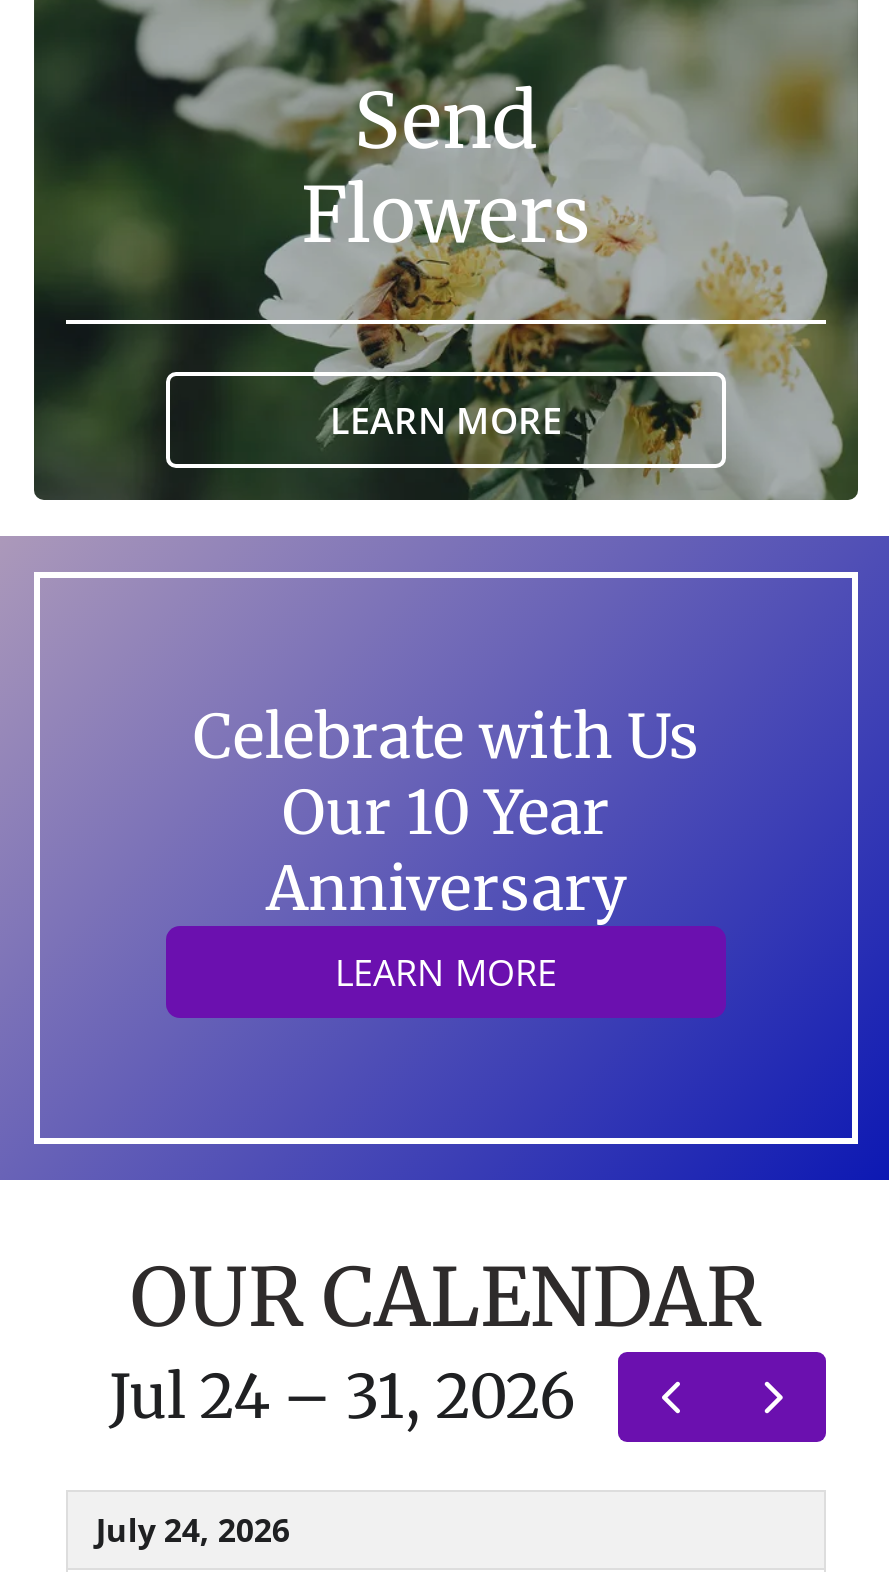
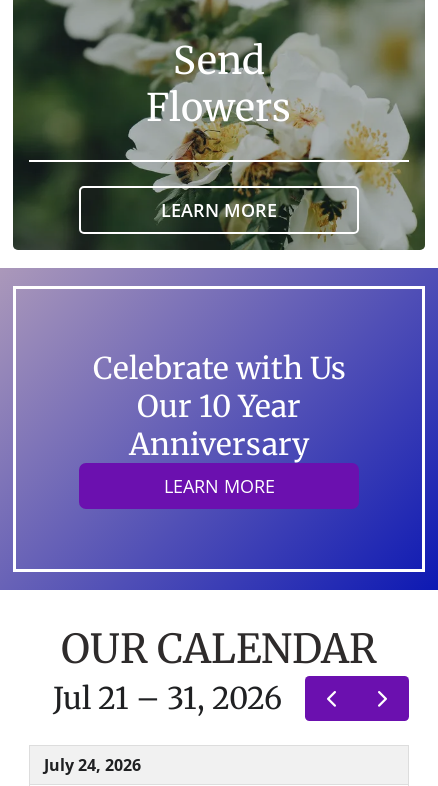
[109,1358,575,1434] Jul 24 – 31, 2026 -> [53,679,282,717] Jul 21 – 31, 2026

